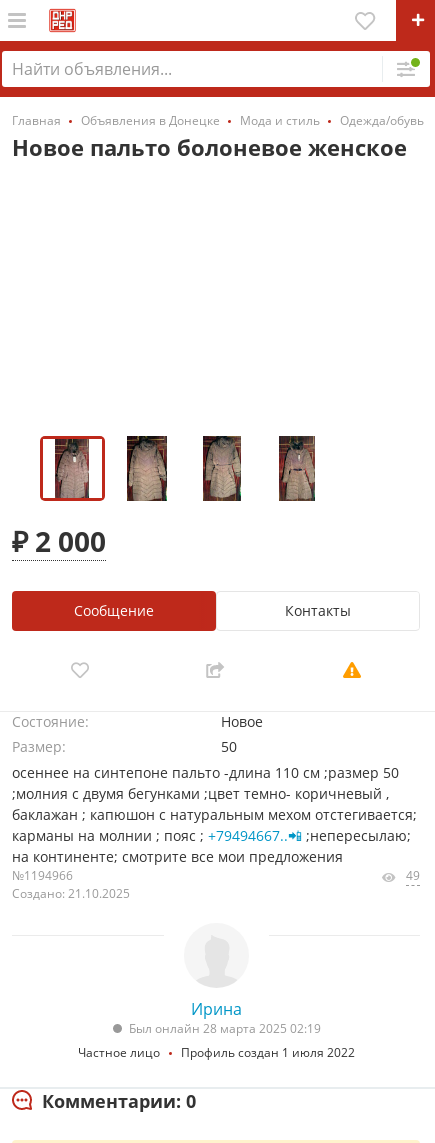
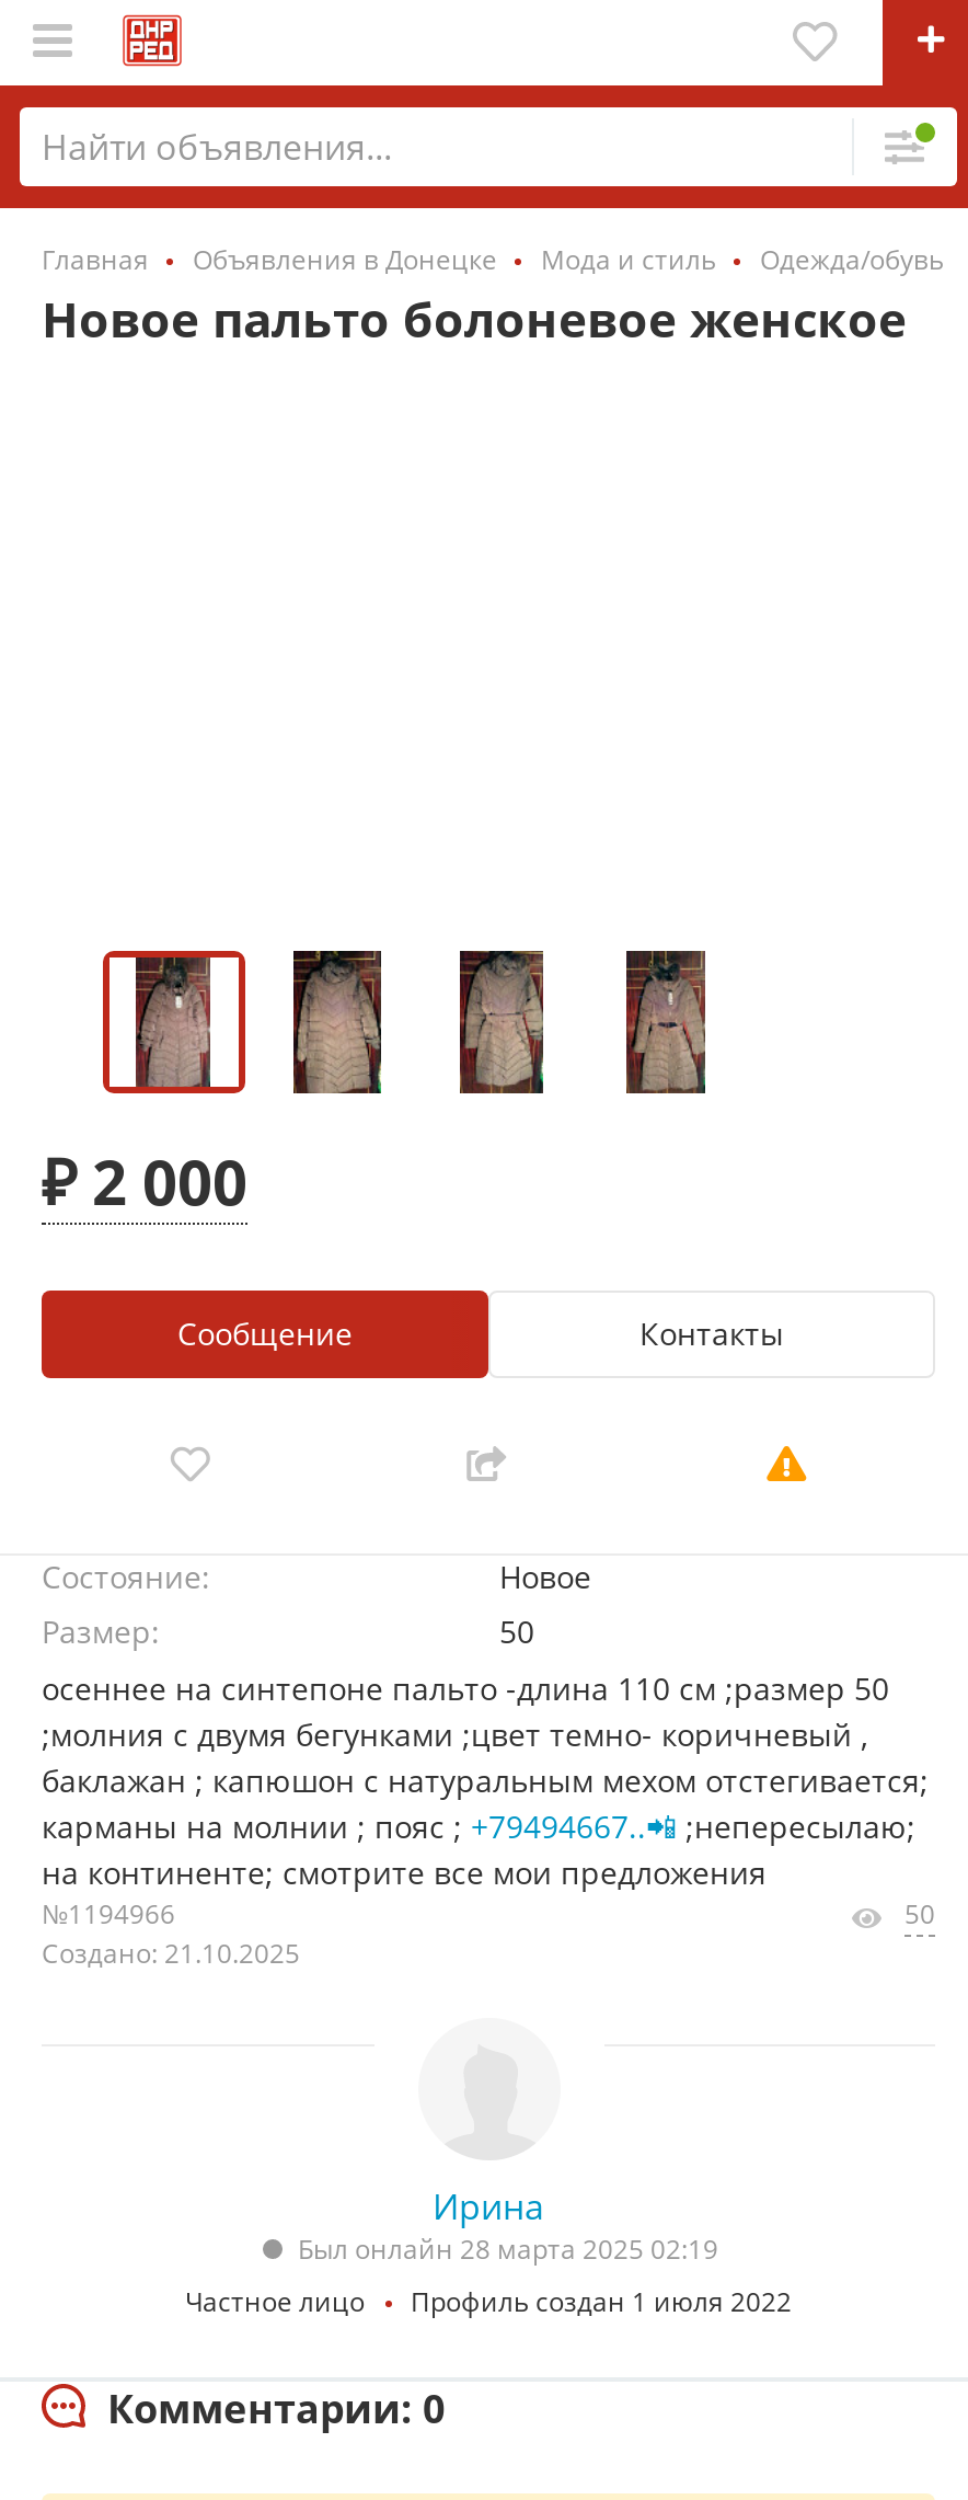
[406,867,420,884] 49 -> [904,1895,935,1933] 50

